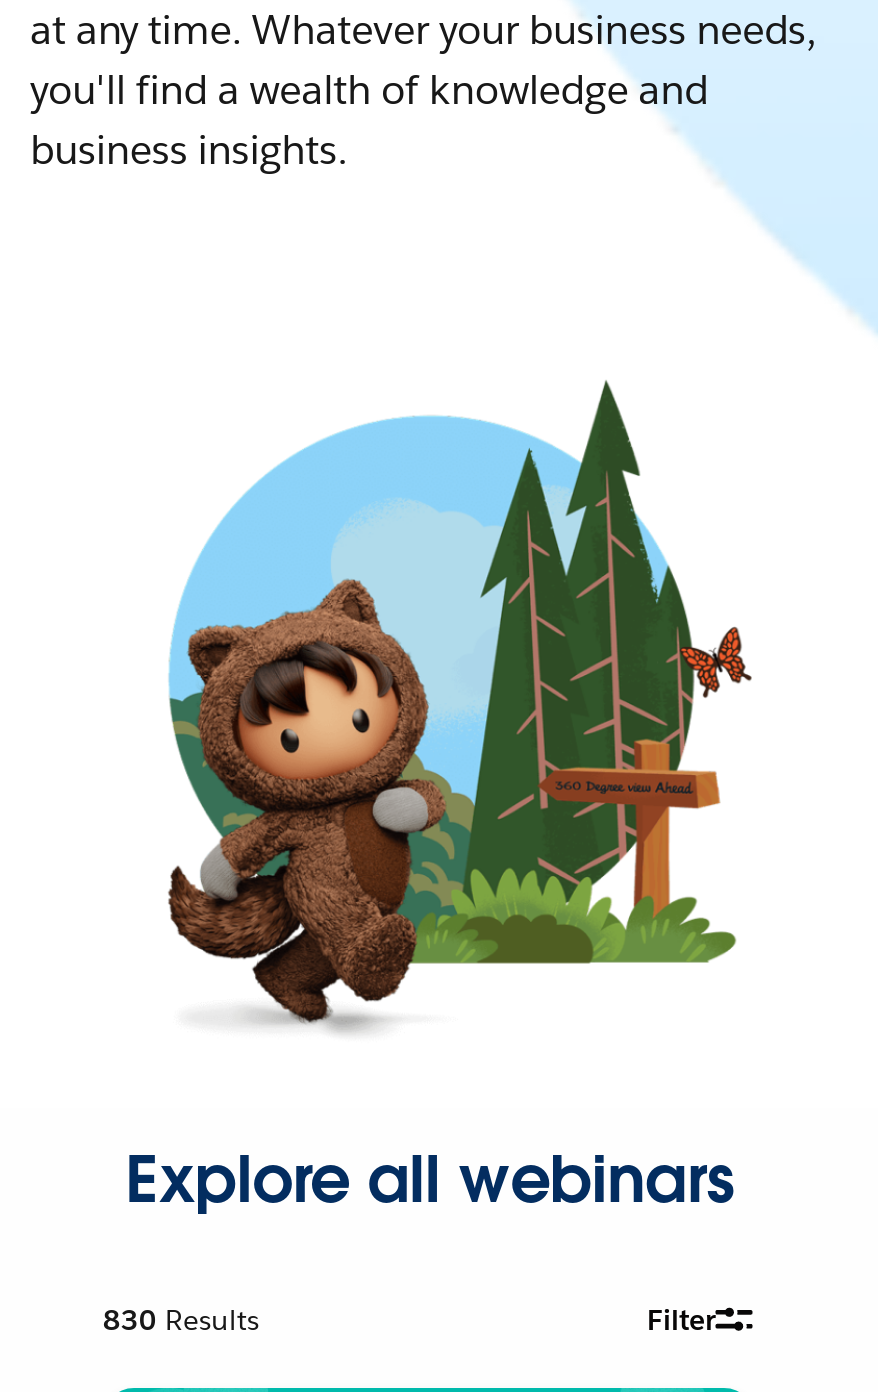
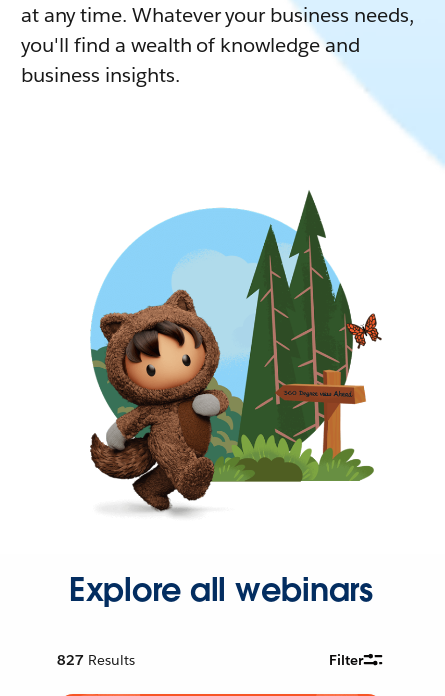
[103,1302,259,1338] 830 Results -> [57,651,135,669] 827 Results

